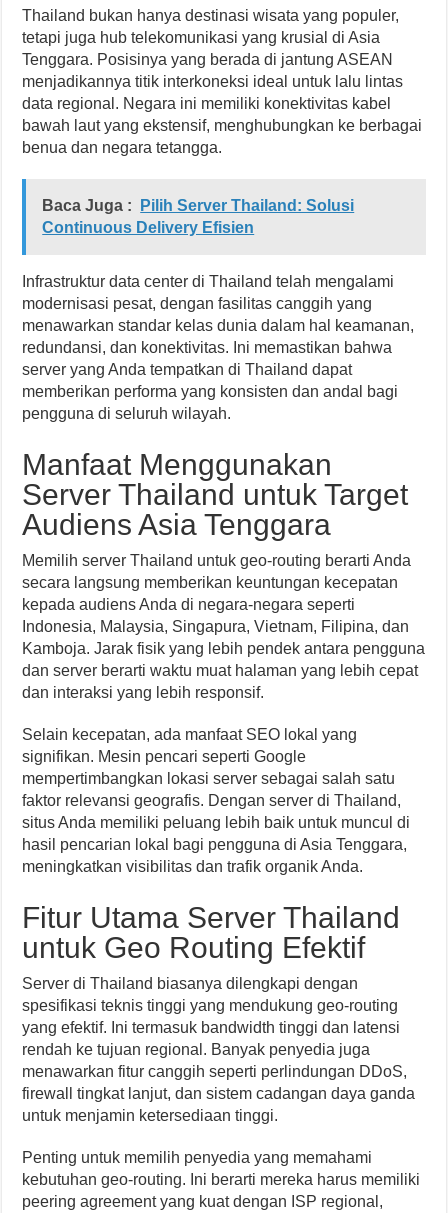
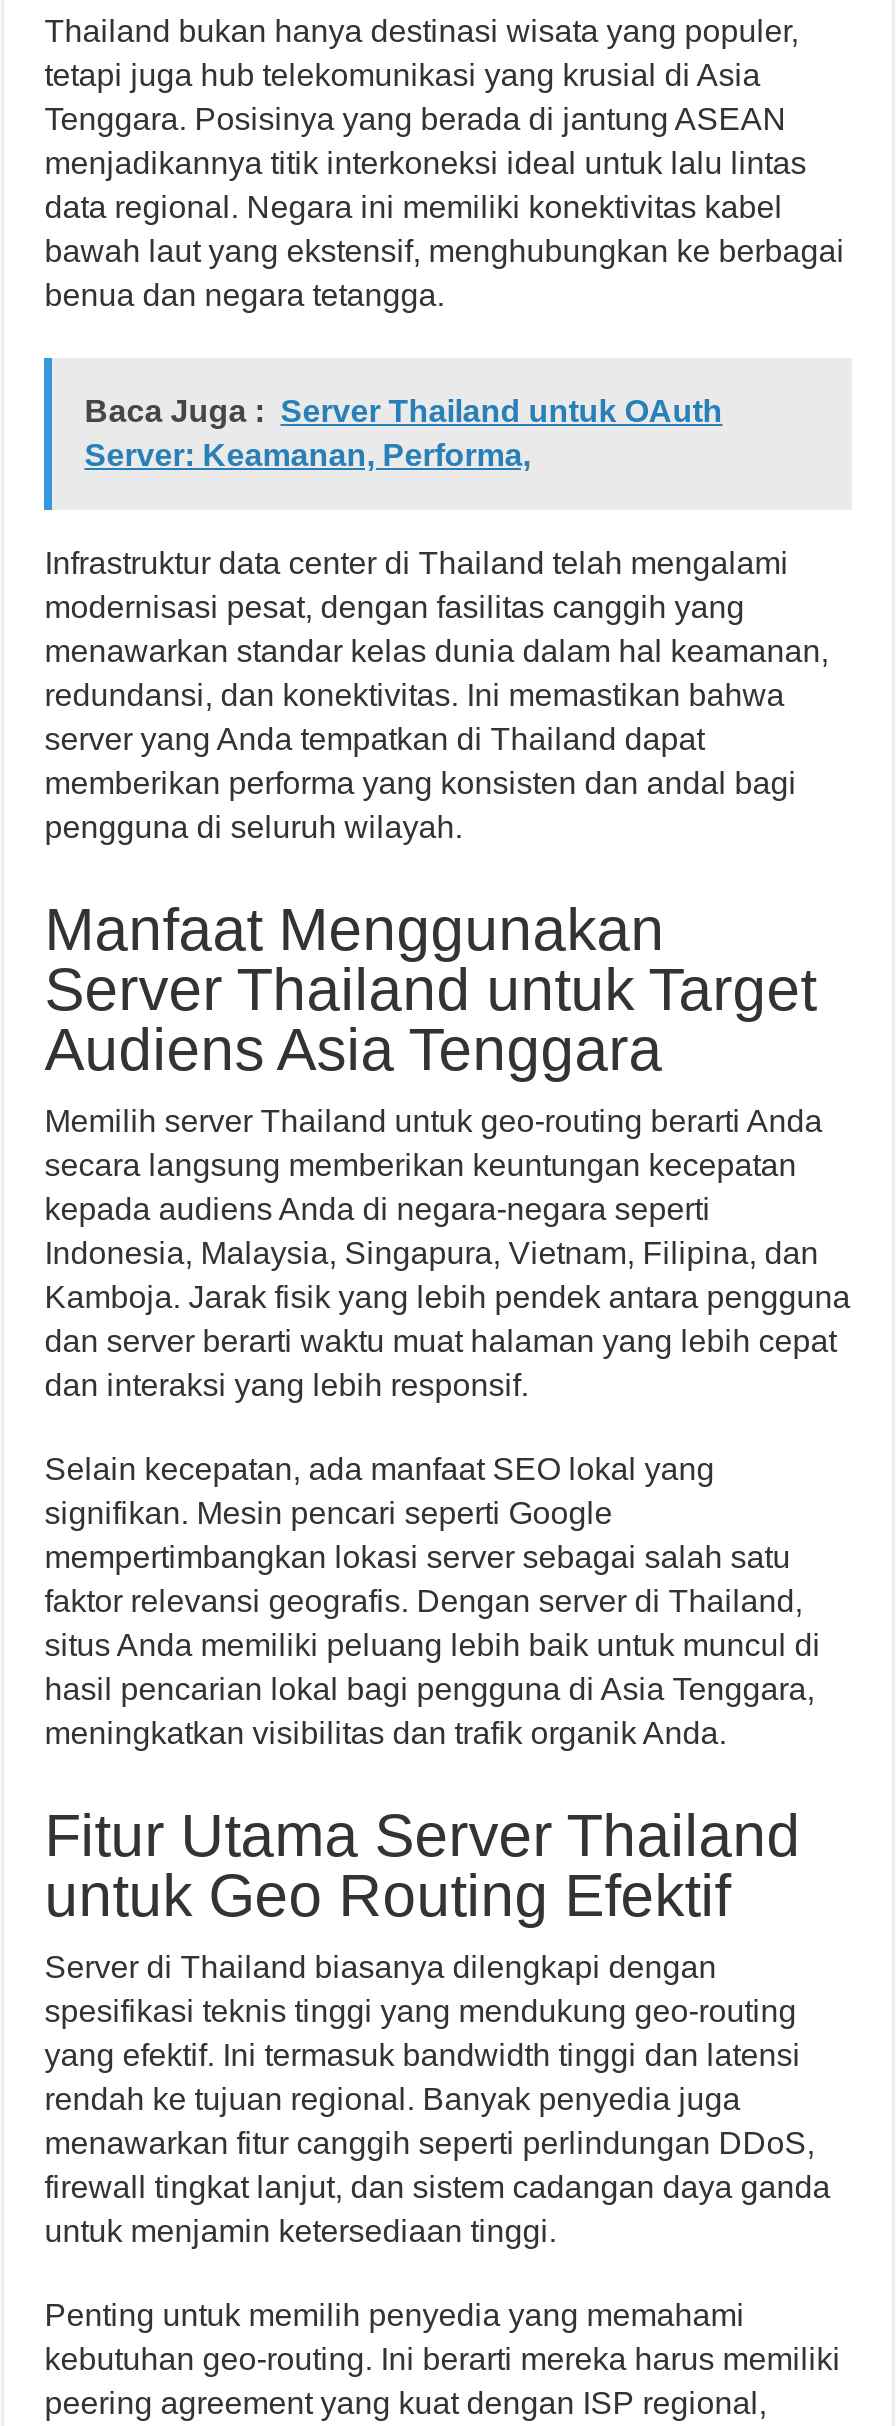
[42,197,354,236] Baca Juga : Pilih Server Thailand: Solusi | Continuous Delivery Efisien -> [84,394,722,472] Baca Juga : Server Thailand untuk OAuth | Server: Keamanan, Performa,

